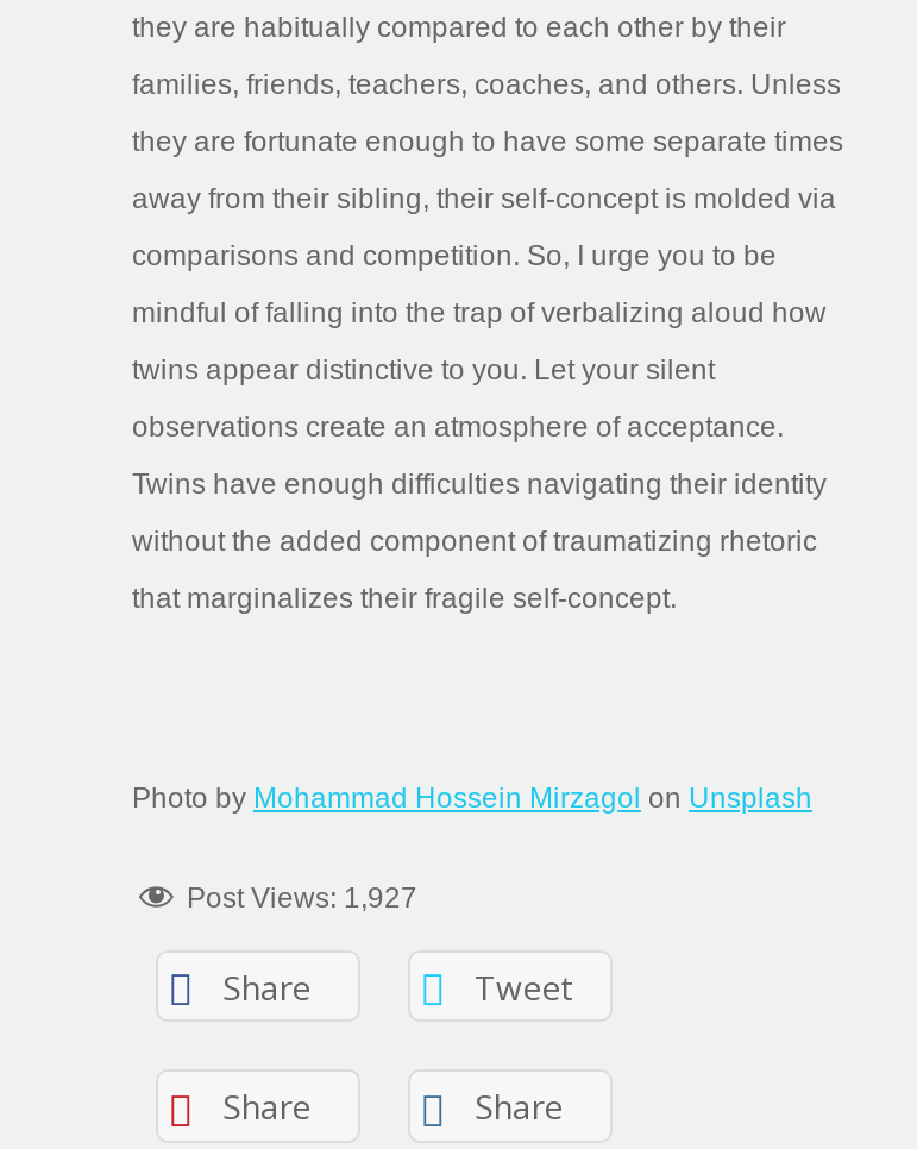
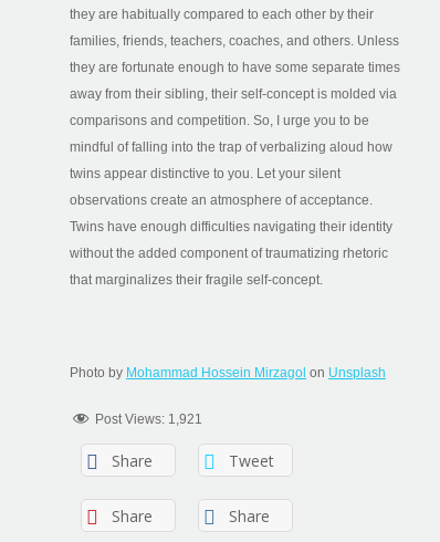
[187,882,417,915] Post Views: 1,927 -> [95,411,202,427] Post Views: 1,921

